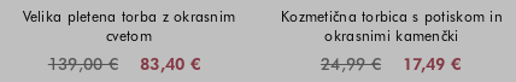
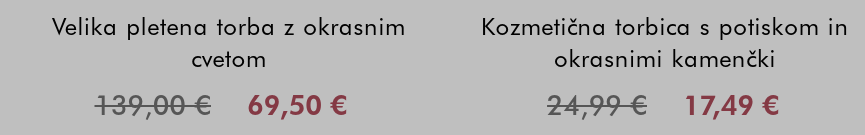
[48,52,200,75] 139,00 € 83,40 € -> [95,86,347,124] 139,00 € 69,50 €

